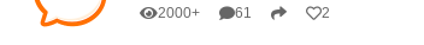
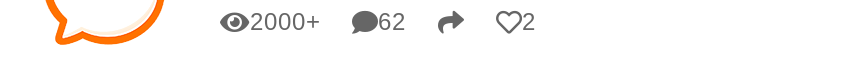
[235,5,252,21] 61 -> [378,8,406,36] 62

